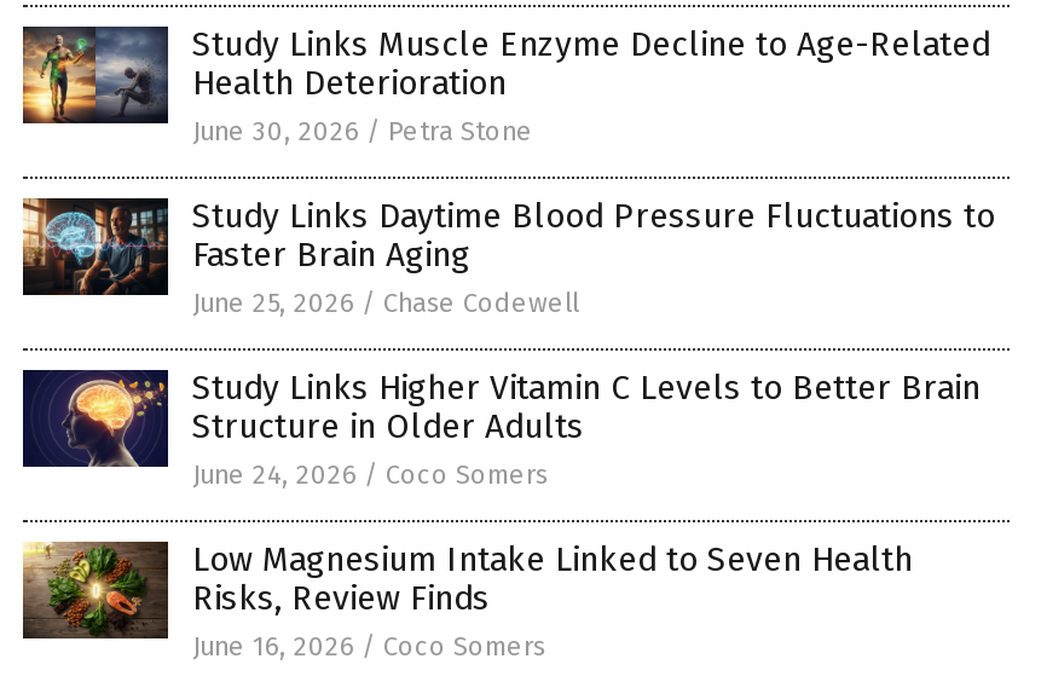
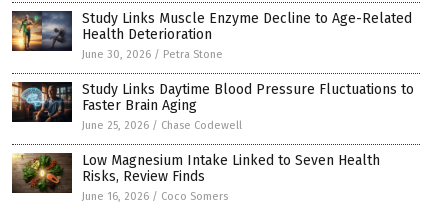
[21,368,981,491] [image] | Study Links Higher Vitamin C Levels to Better Brain | Structure in Older Adults | June 24, 2026 / Coco Somers -> none

